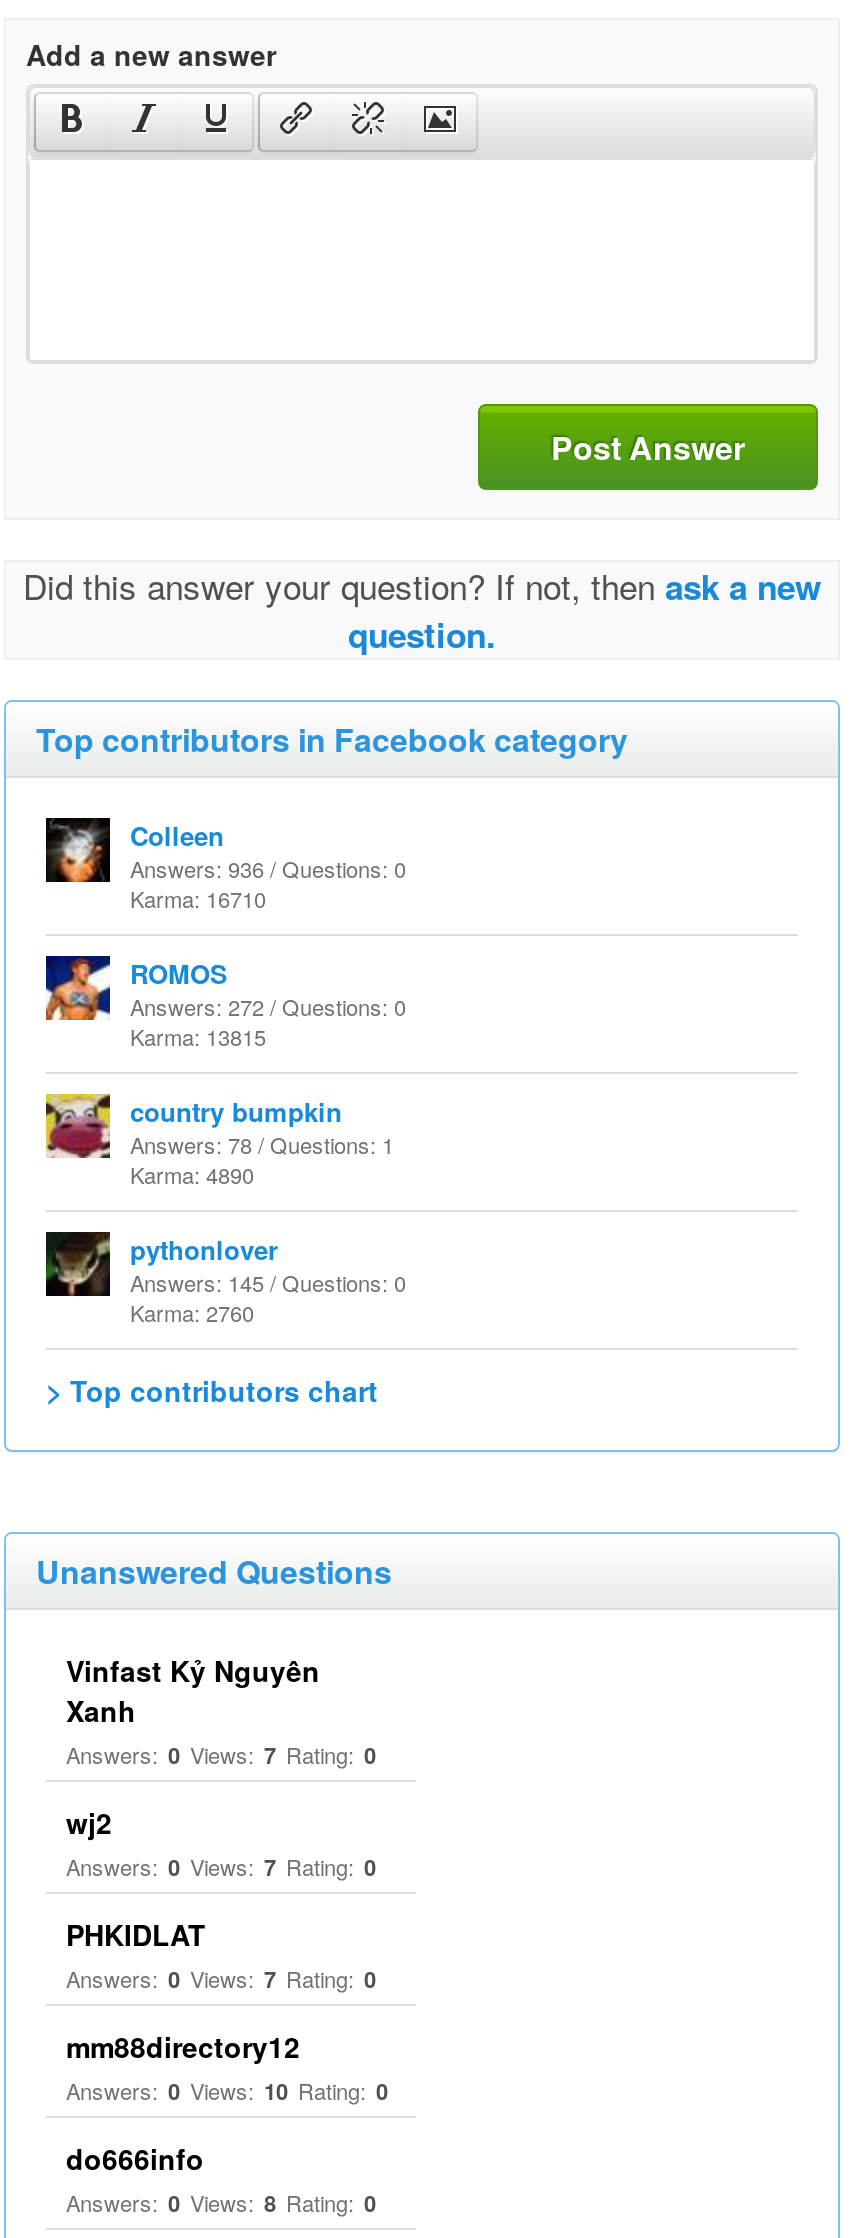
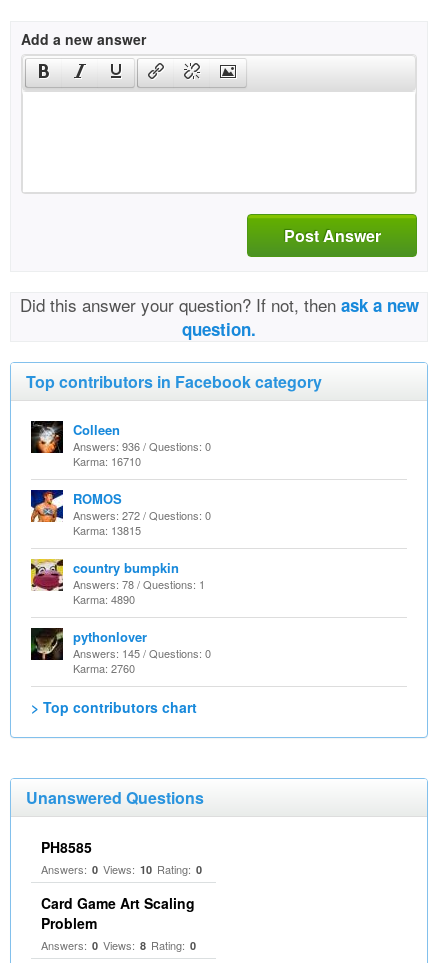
[66,1650,376,2066] Vinfast Kỷ Nguyên | Xanh | Answers: 0 Views: 7 Rating: 0 | wj2 | Answers: 0 Views: 7 Rating: 0 | PHKIDLAT | Answers: 0 Views: 7 Rating: 0 | mm88directory12 -> [41,837,92,857] PH8585
moved [66,2074,388,2106] -> [41,861,202,877]: Answers: 0 Views: 10 Rating: 0
[66,2138,204,2178] do666info -> [41,893,195,933] Card Game Art Scaling | Problem

